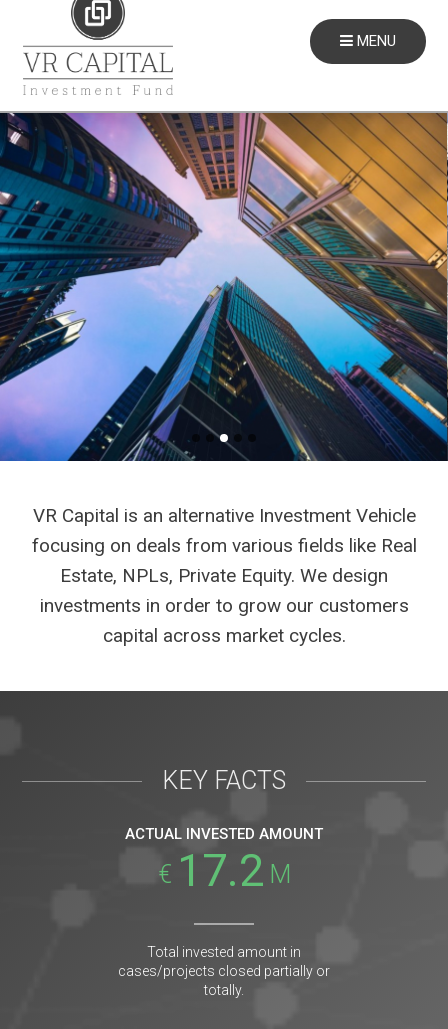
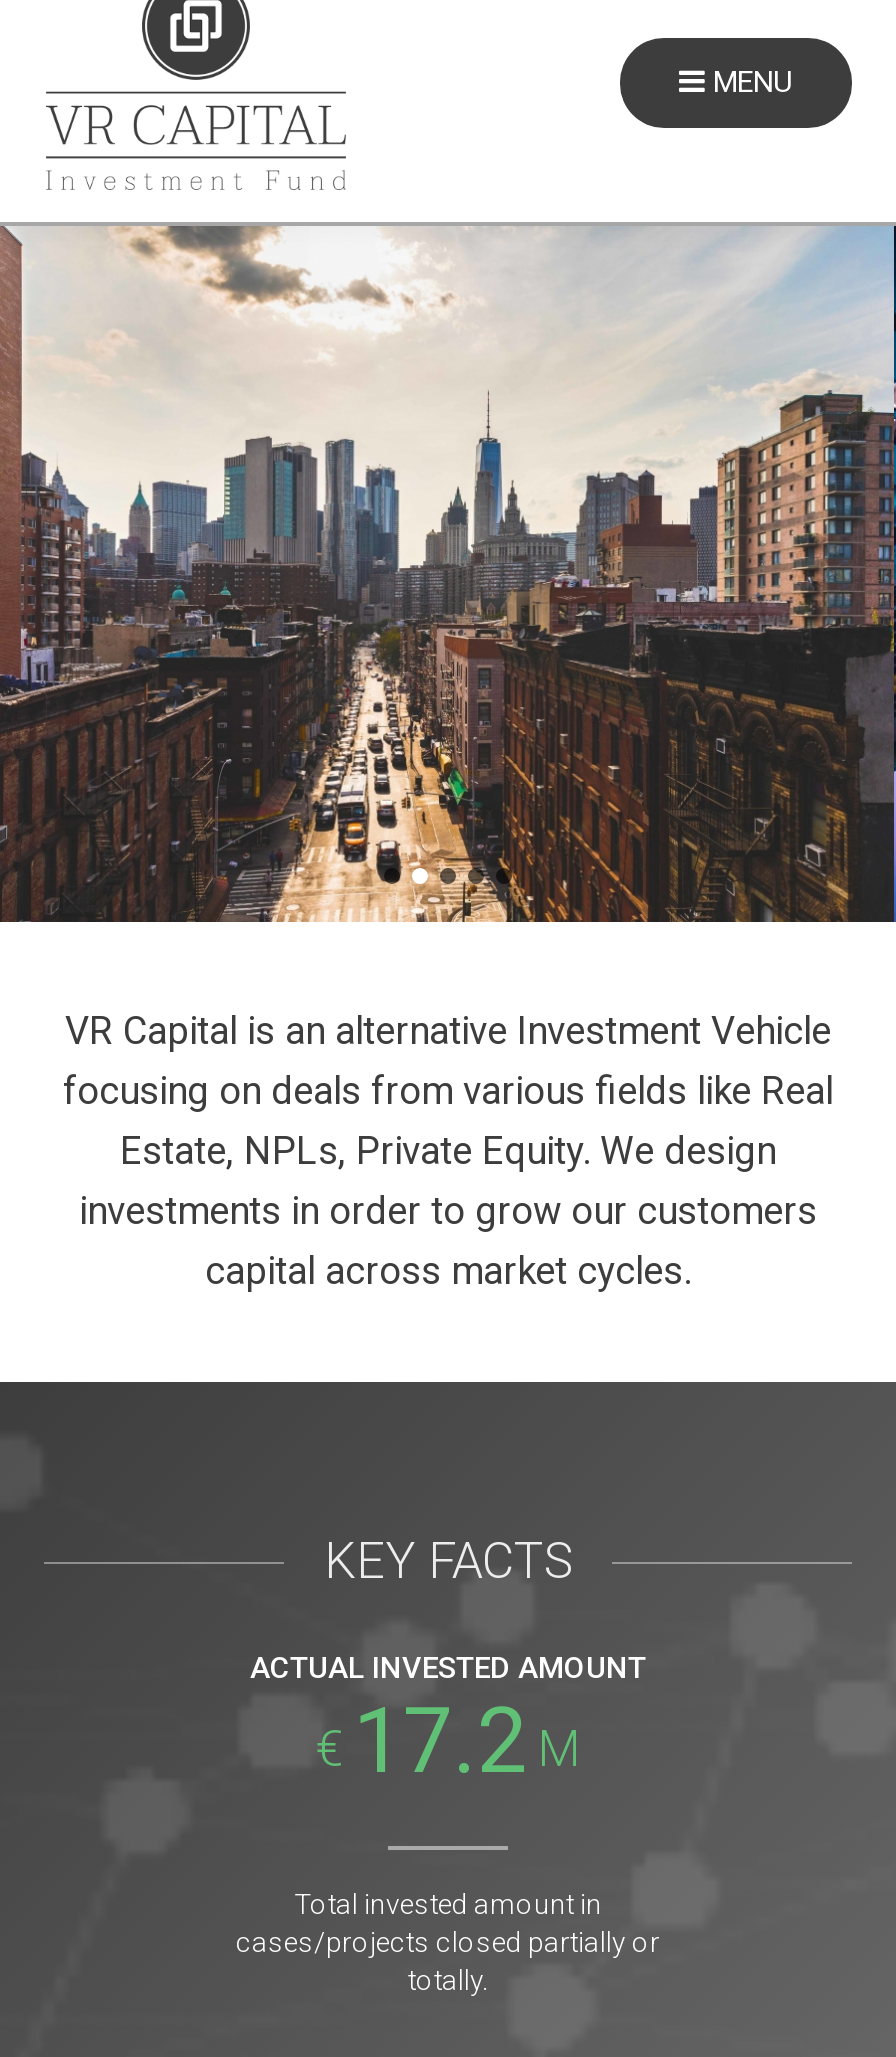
[3,112,445,462] [image] -> [6,224,890,924] [image]

